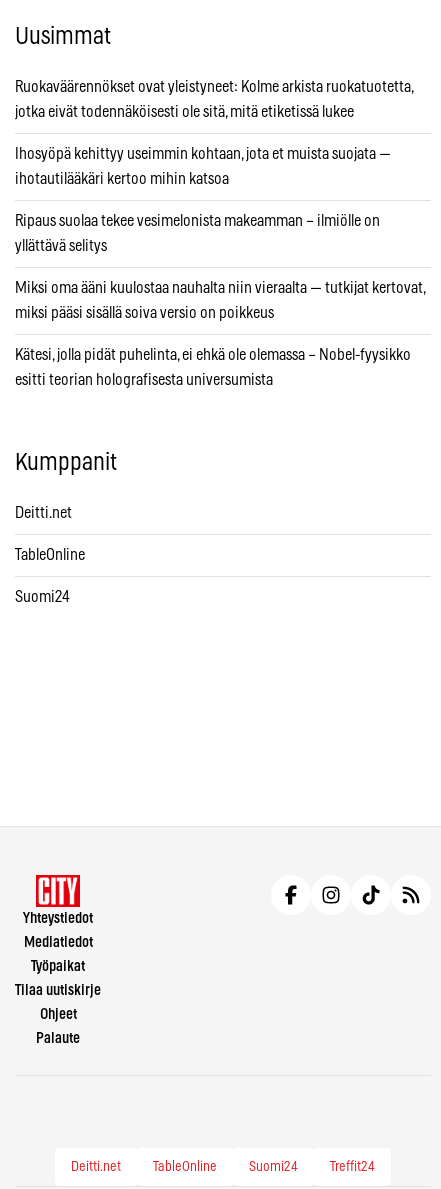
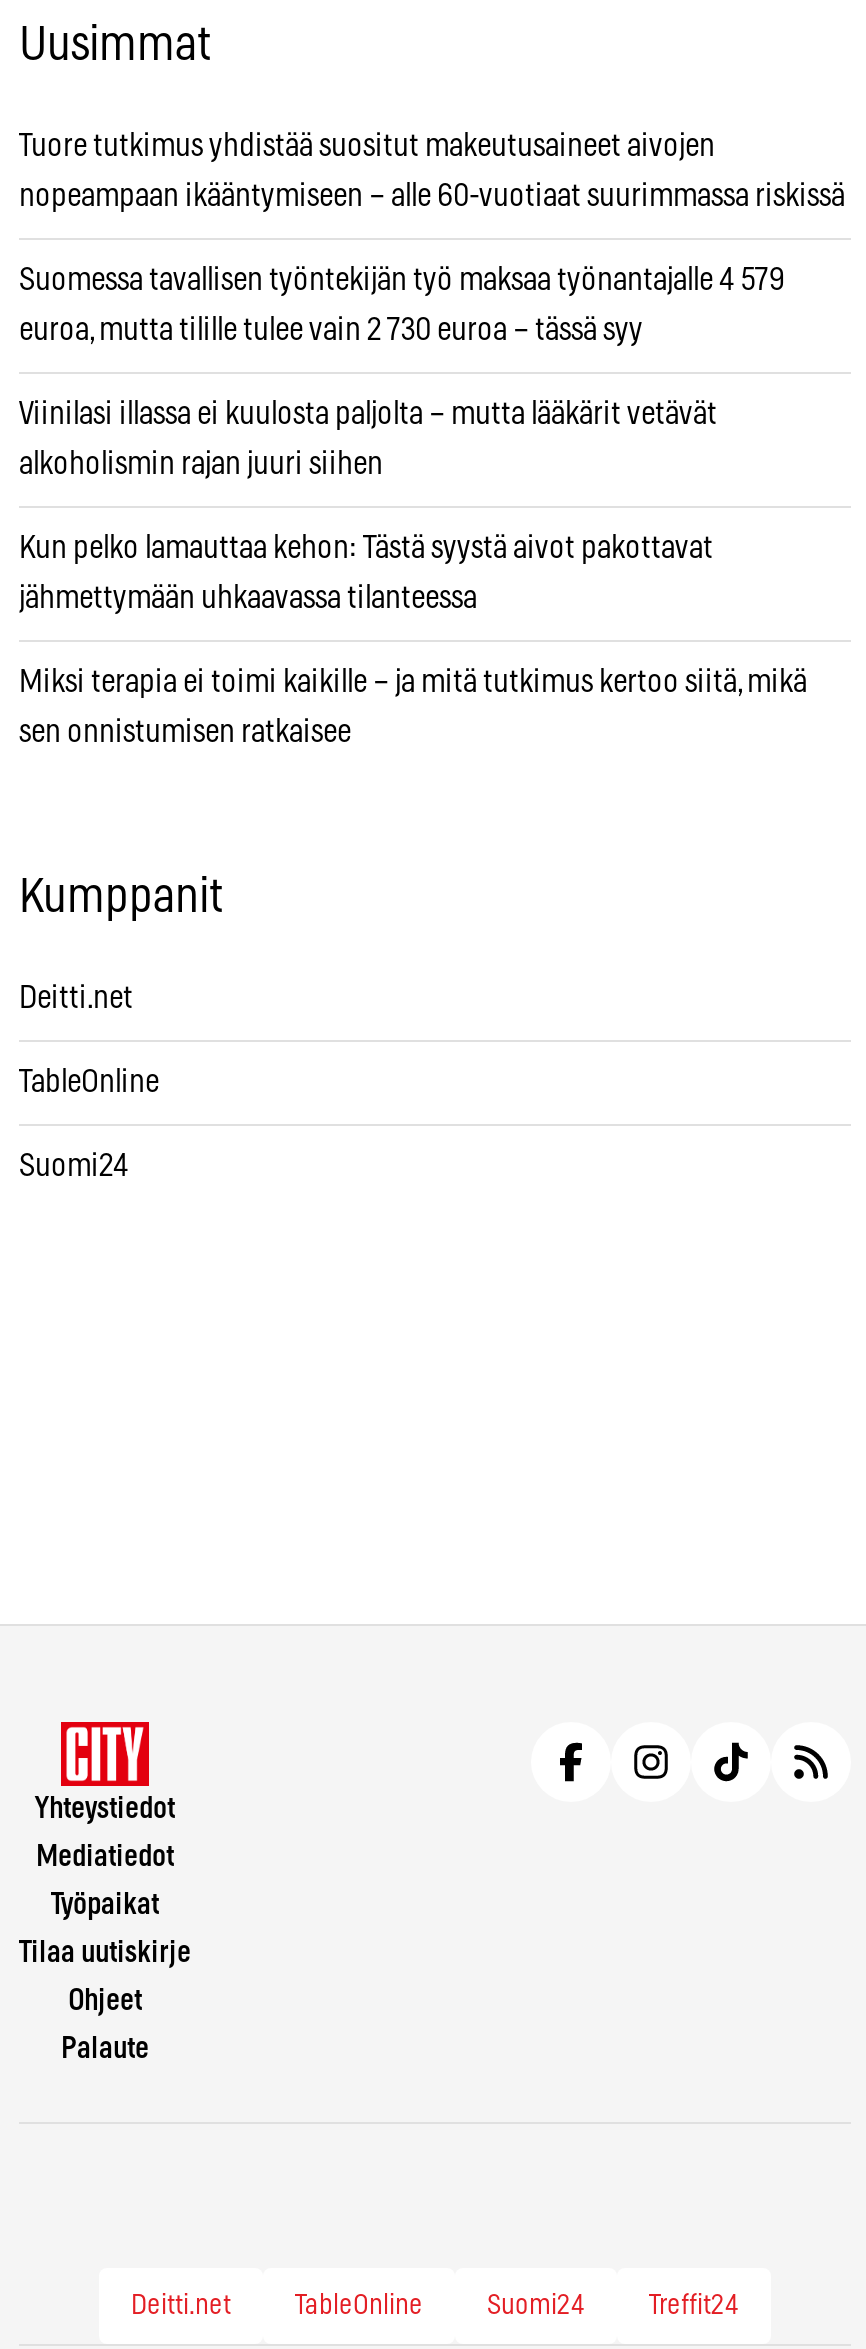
[15,79,413,95] Ruokaväärennökset ovat yleistyneet: Kolme arkista ruokatuotetta, -> [19,129,715,161] Tuore tutkimus yhdistää suositut makeutusaineet aivojen
[15,104,354,120] jotka eivät todennäköisesti ole sitä, mitä etiketissä lukee -> [19,179,845,211] nopeampaan ikääntymiseen – alle 60-vuotiaat suurimmassa riskissä
[15,146,391,162] Ihosyöpä kehittyy useimmin kohtaan, jota et muista suojata — -> [19,263,785,295] Suomessa tavallisen työntekijän työ maksaa työnantajalle 4 579
[15,171,229,187] ihotautilääkäri kertoo mihin katsoa -> [19,313,643,345] euroa, mutta tilille tulee vain 2 730 euroa – tässä syy
[15,213,380,229] Ripaus suolaa tekee vesimelonista makeamman – ilmiölle on -> [19,397,717,429] Viinilasi illassa ei kuulosta paljolta – mutta lääkärit vetävät
[15,238,107,254] yllättävä selitys -> [19,447,383,479] alkoholismin rajan juuri siihen
[15,280,425,296] Miksi oma ääni kuulostaa nauhalta niin vieraalta — tutkijat kertovat, -> [19,531,713,563] Kun pelko lamauttaa kehon: Tästä syystä aivot pakottavat
[15,305,274,321] miksi pääsi sisällä soiva versio on poikkeus -> [19,581,477,613] jähmettymään uhkaavassa tilanteessa
[15,347,411,363] Kätesi, jolla pidät puhelinta, ei ehkä ole olemassa – Nobel-fyysikko -> [19,665,807,697] Miksi terapia ei toimi kaikille – ja mitä tutkimus kertoo siitä, mikä
[15,372,273,388] esitti teorian holografisesta universumista -> [19,715,351,747] sen onnistumisen ratkaisee

